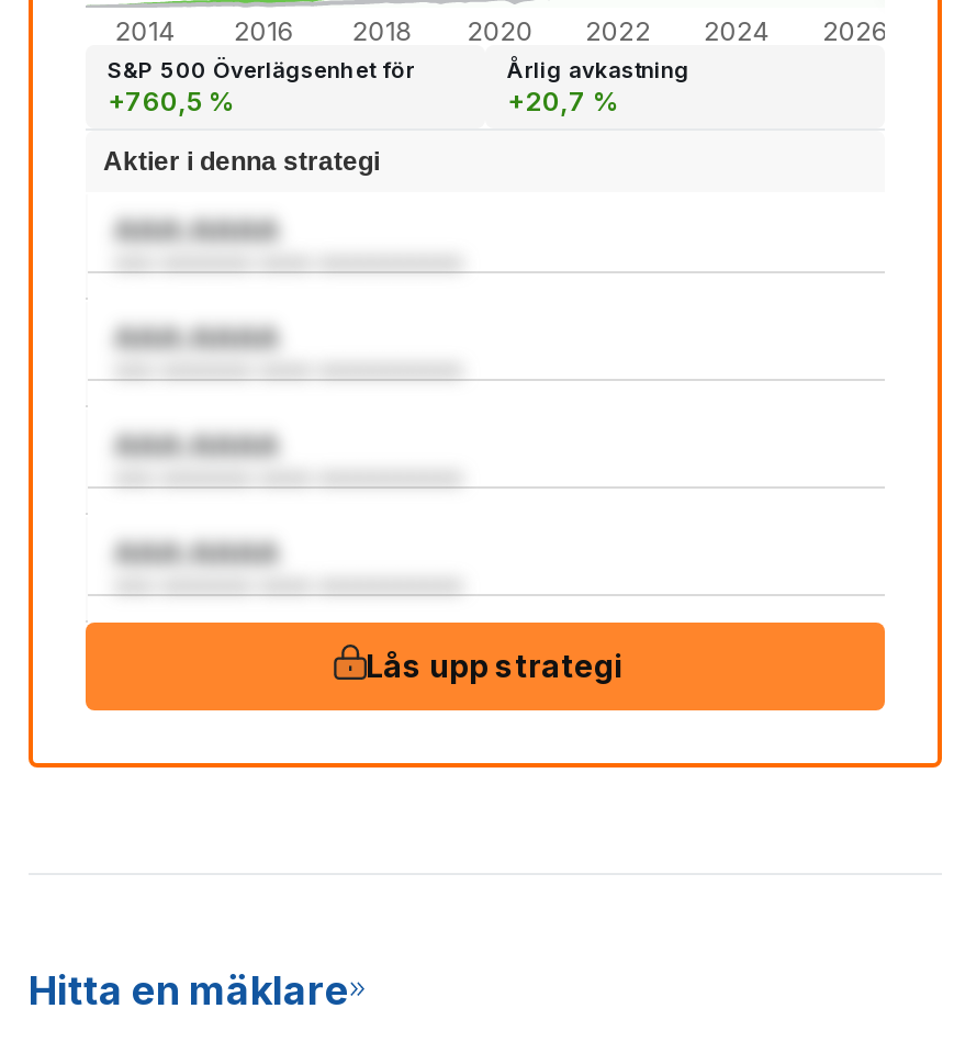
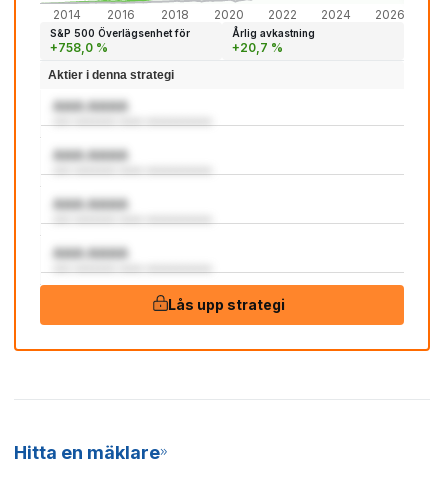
[108,84,235,117] +760,5 % -> [50,40,108,55] +758,0 %

